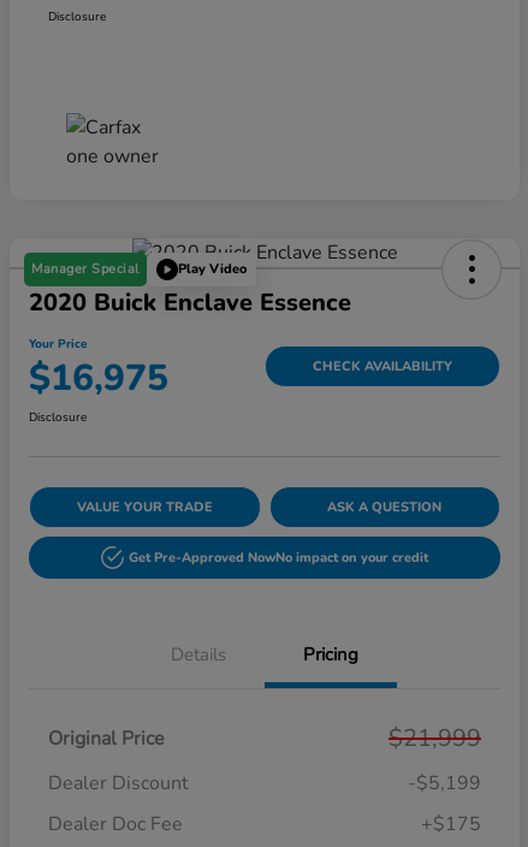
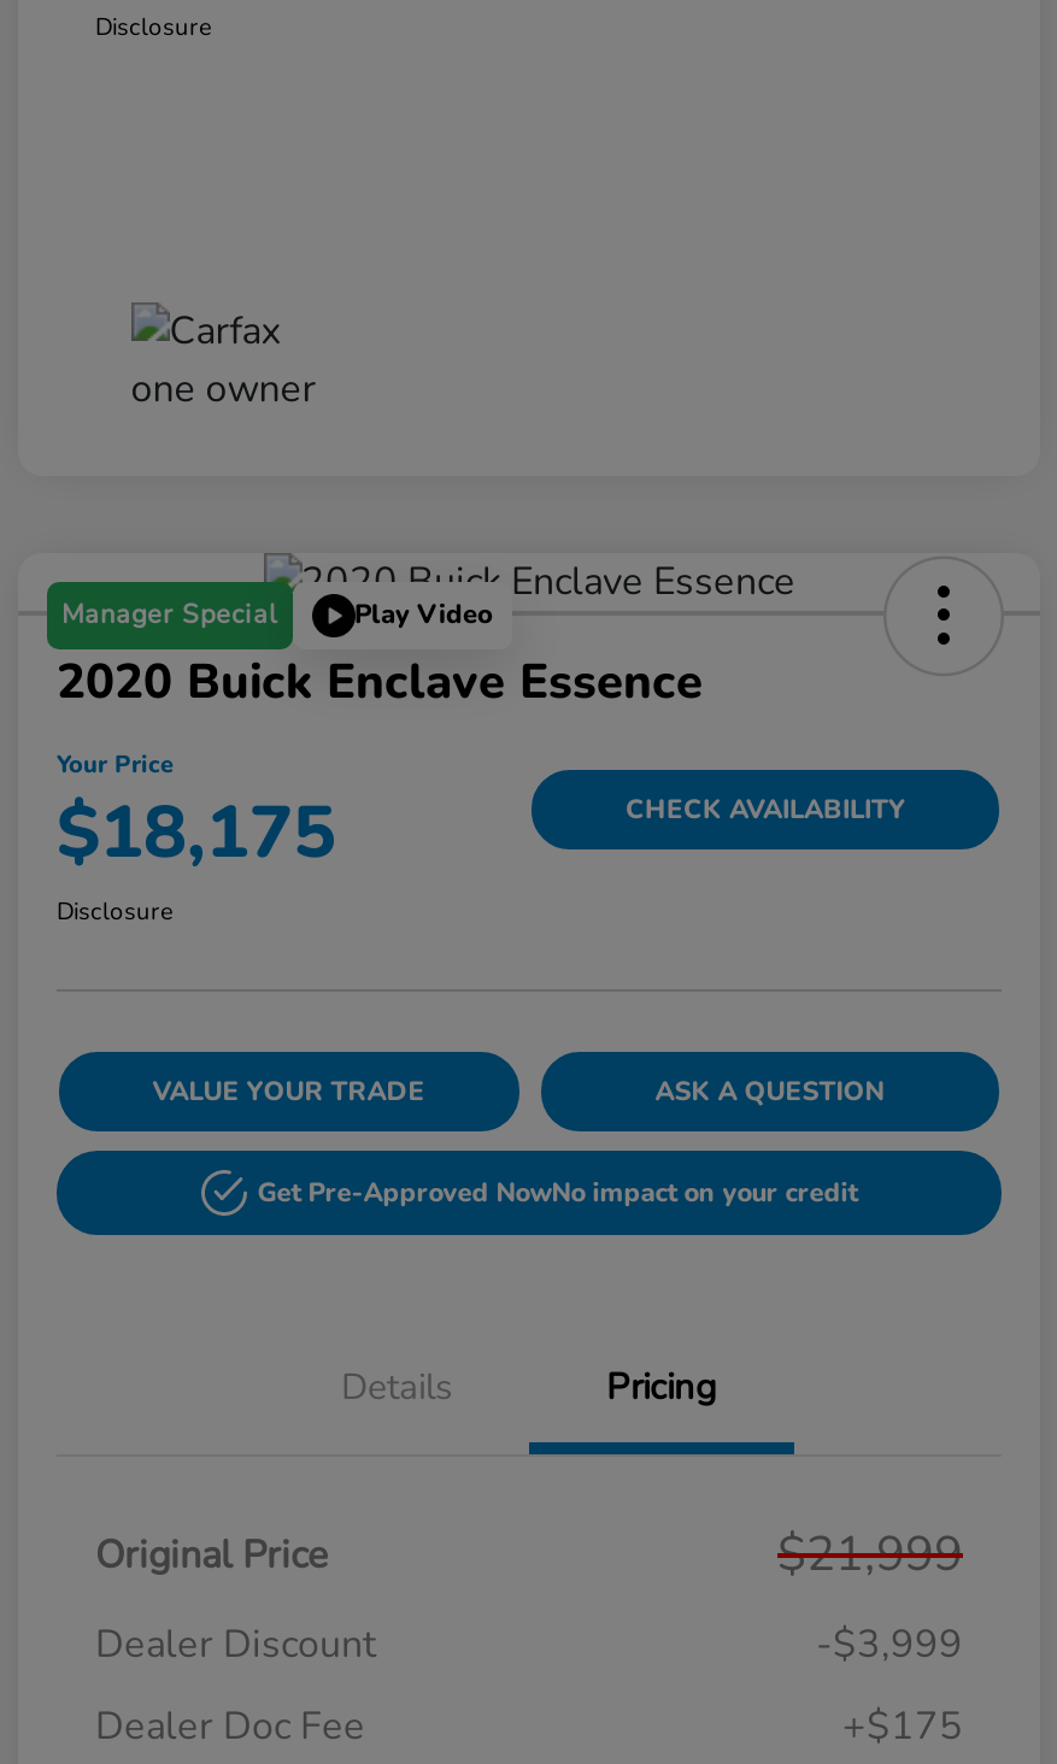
[29,353,168,403] $16,975 -> [57,784,336,883] $18,175
[408,770,481,796] -$5,199 -> [816,1618,963,1671] -$3,999

